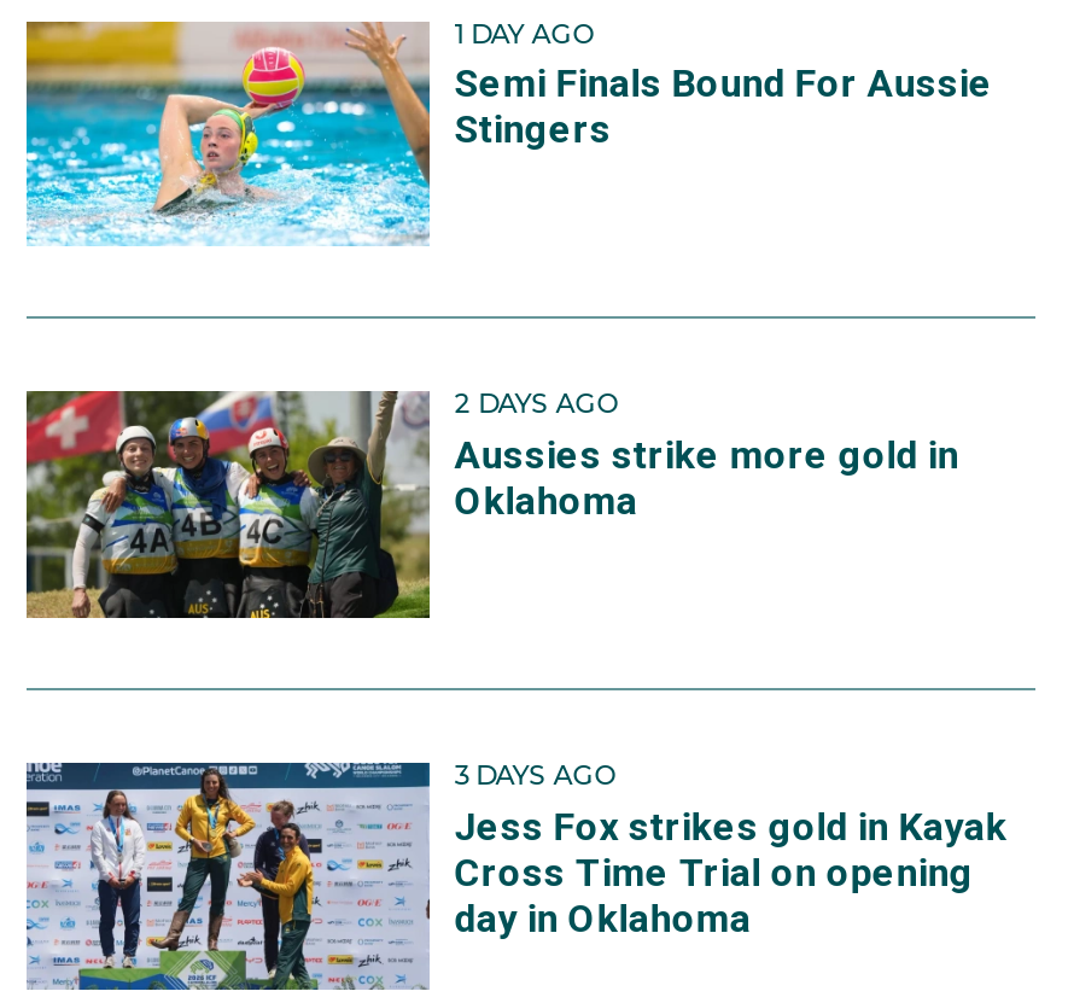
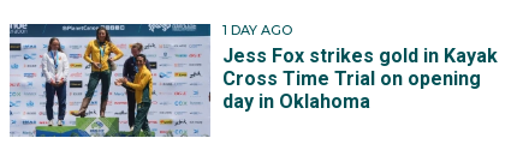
[24,18,992,247] [image] | Semi Finals Bound For Aussie | Stingers -> none
[24,387,959,622] [image] | 2 DAYS AGO | Aussies strike more gold in | Oklahoma -> none
[454,758,616,792] 3 DAYS AGO -> none

